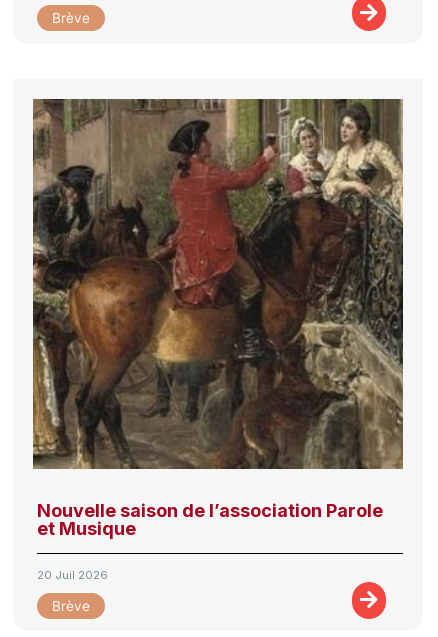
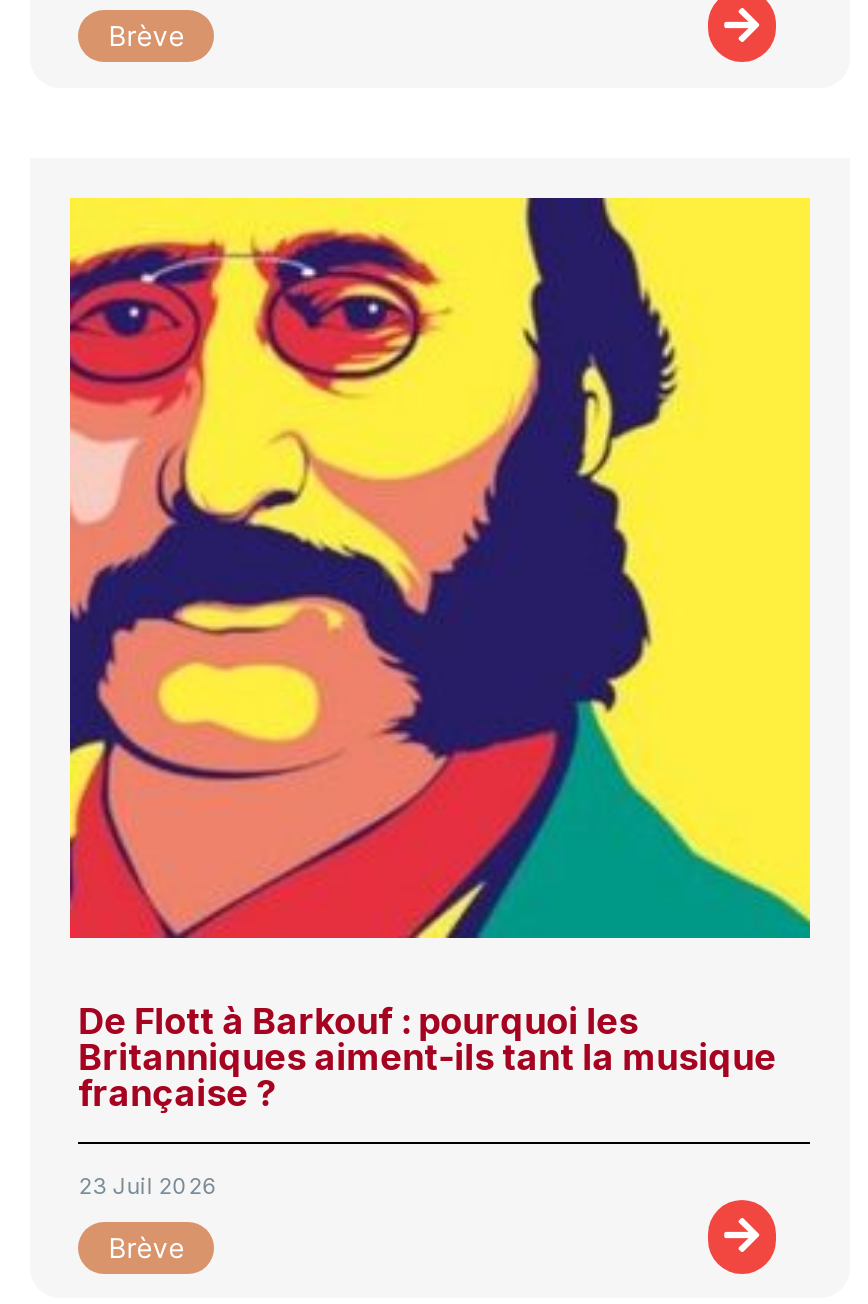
[32,98,404,539] [image] | Nouvelle saison de l’association Parole | et Musique -> [68,196,812,1114] [image] | De Flott à Barkouf : pourquoi les | Britanniques aiment-ils tant la musique | française ?
[37,568,108,582] 20 Juil 2026 -> [78,1172,218,1200] 23 Juil 2026

